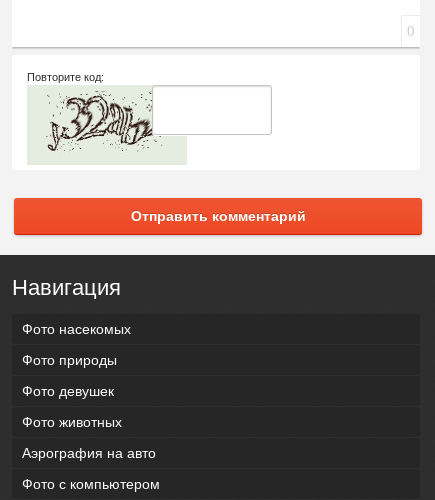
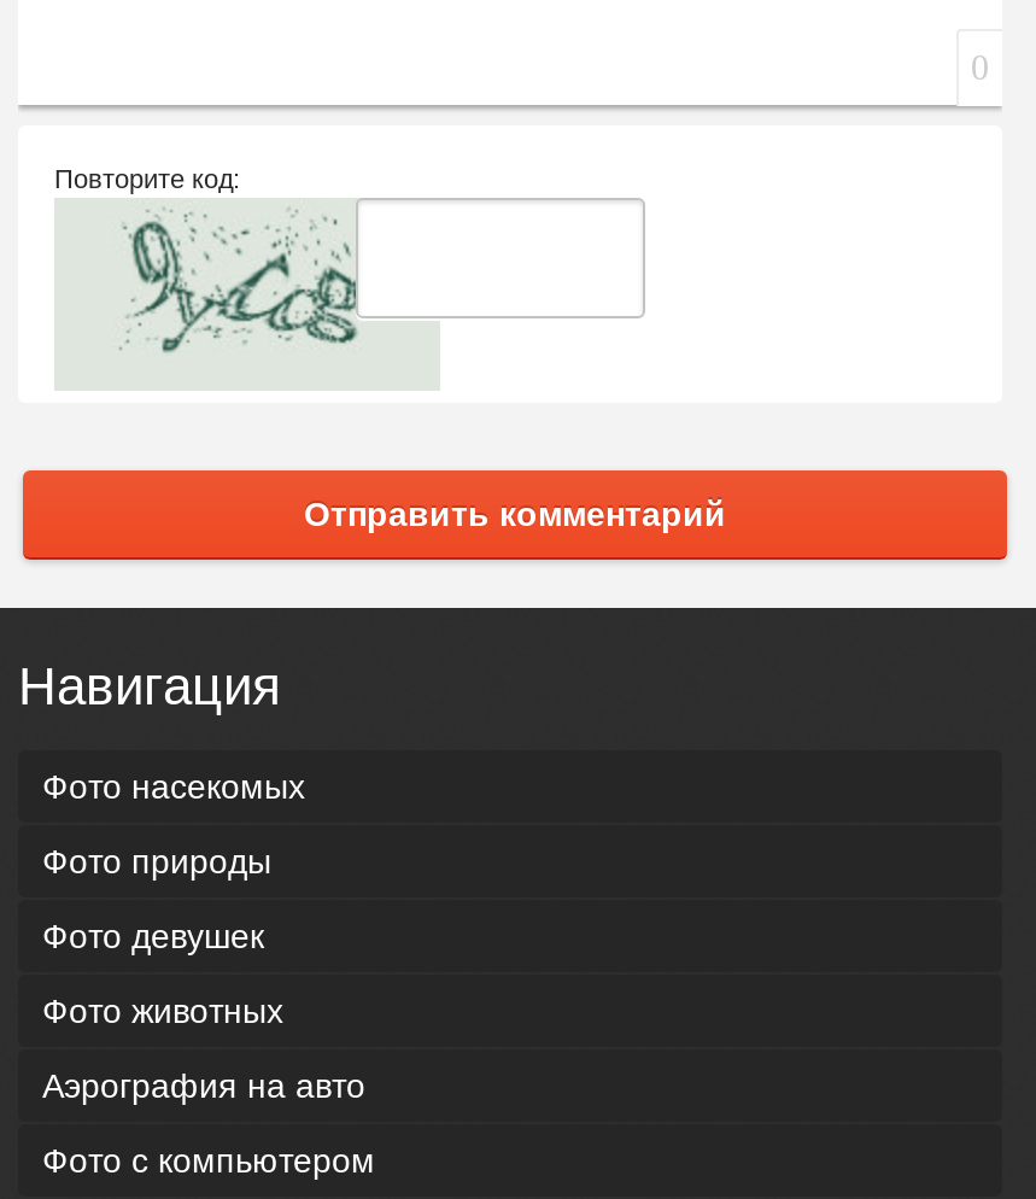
[47,91,156,152] [image] -> [105,217,358,357] [image]

